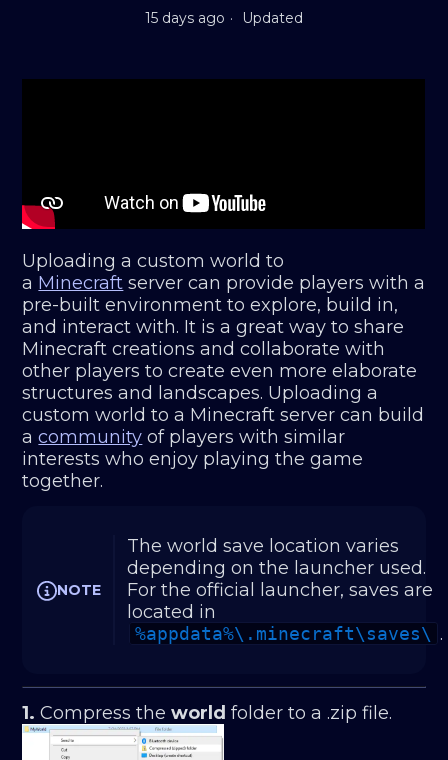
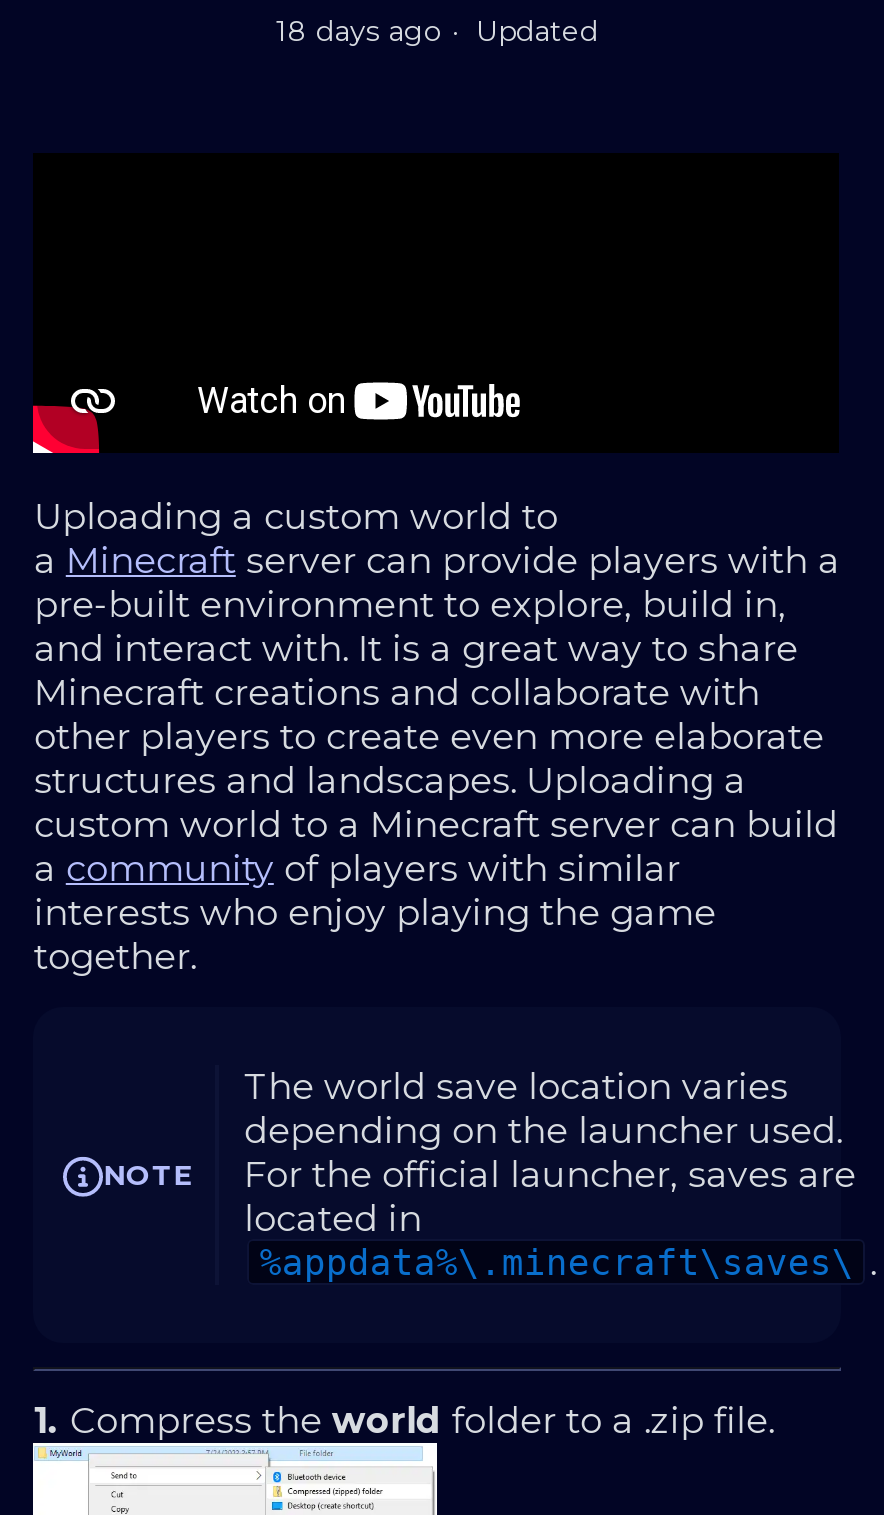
[145,9,303,27] 15 days ago Updated -> [276,13,598,49] 18 days ago Updated

